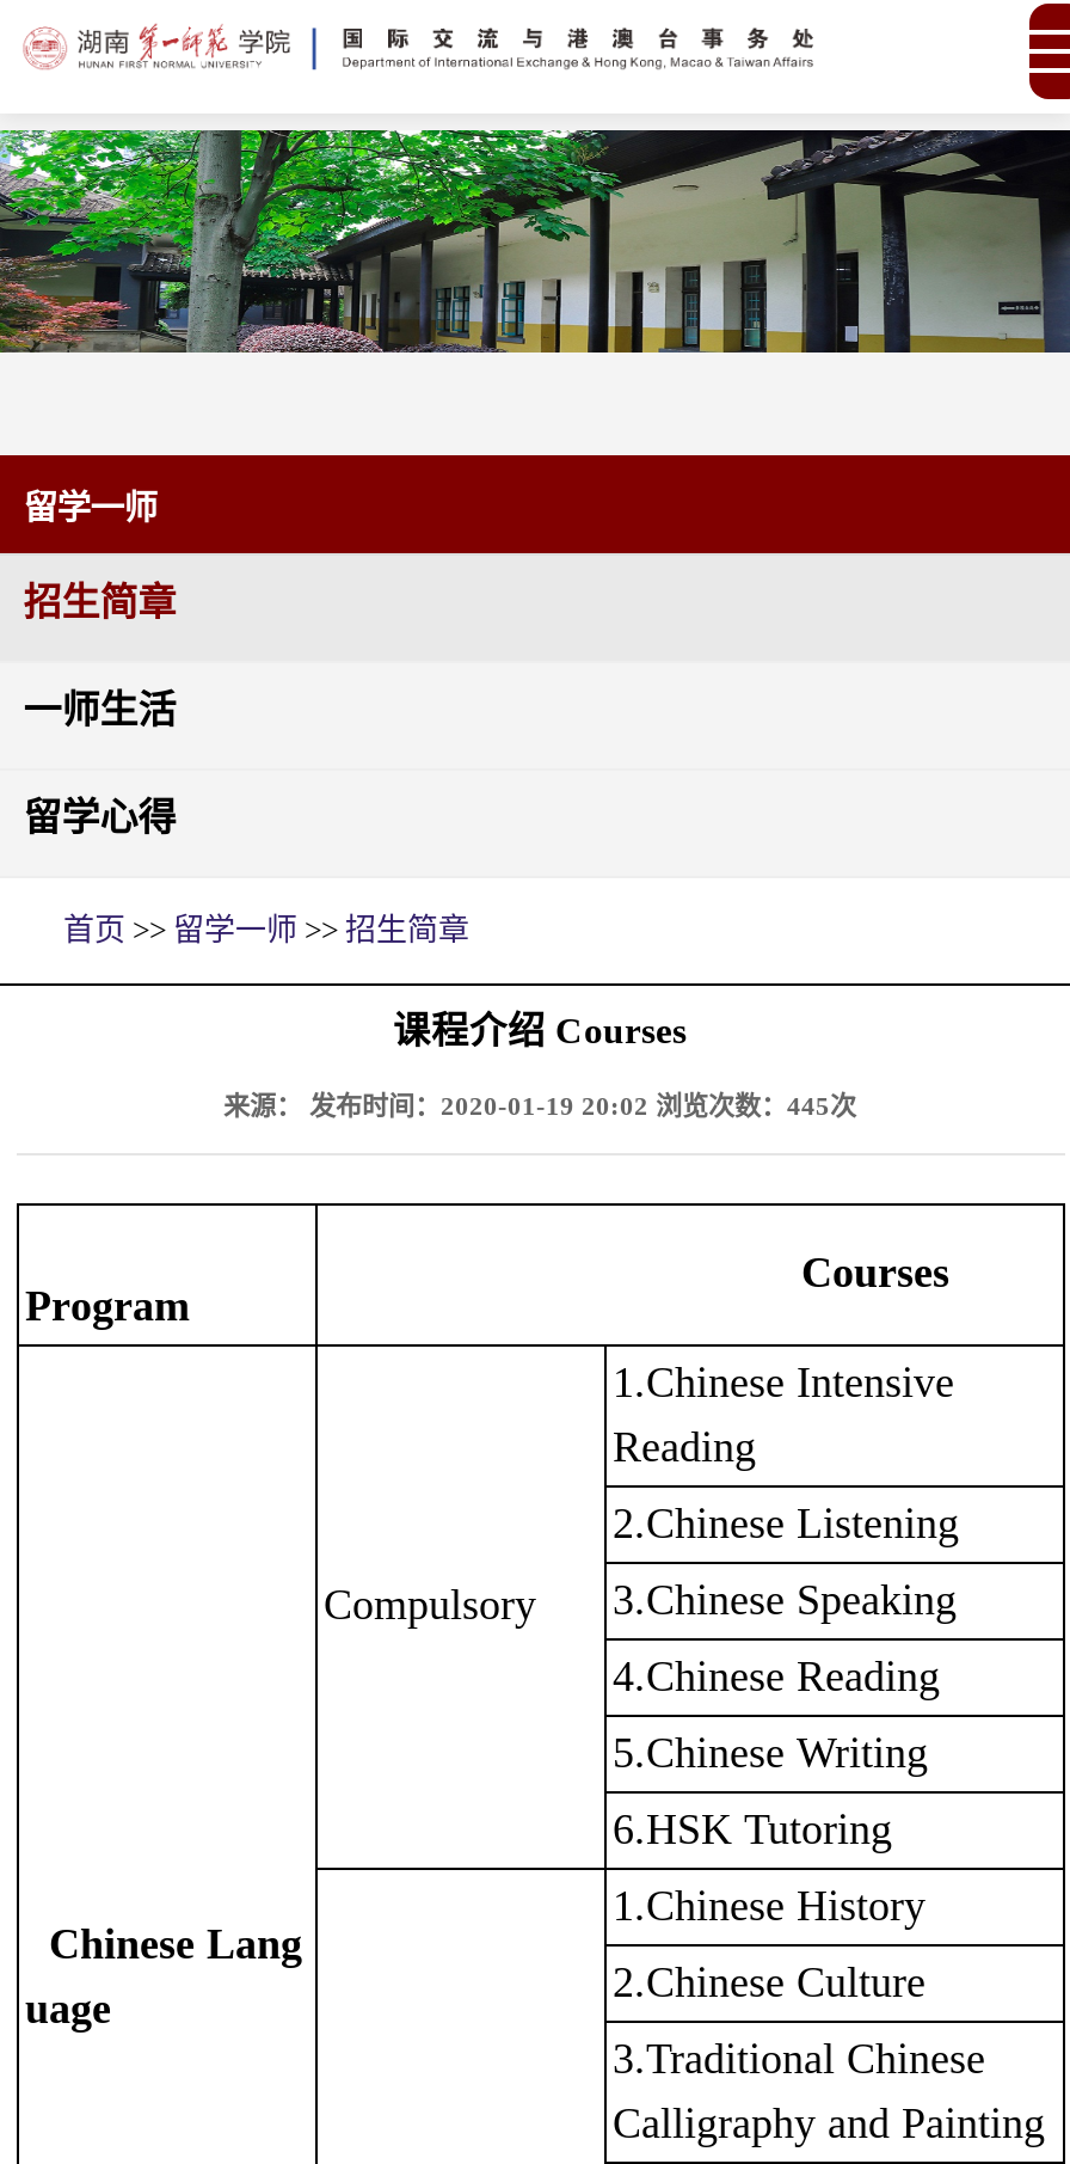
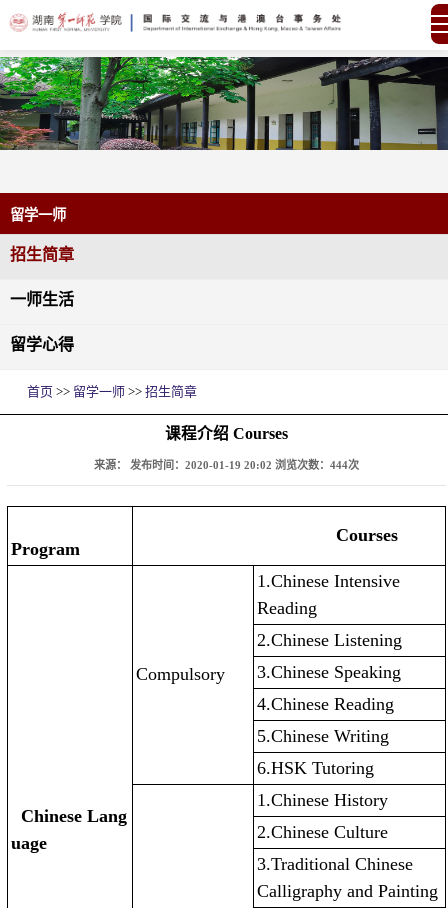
[223,1092,856,1121] 来源：发布时间：2020-01-19 20:02浏览次数：445次 -> [93,459,358,471] 来源：发布时间：2020-01-19 20:02浏览次数：444次

